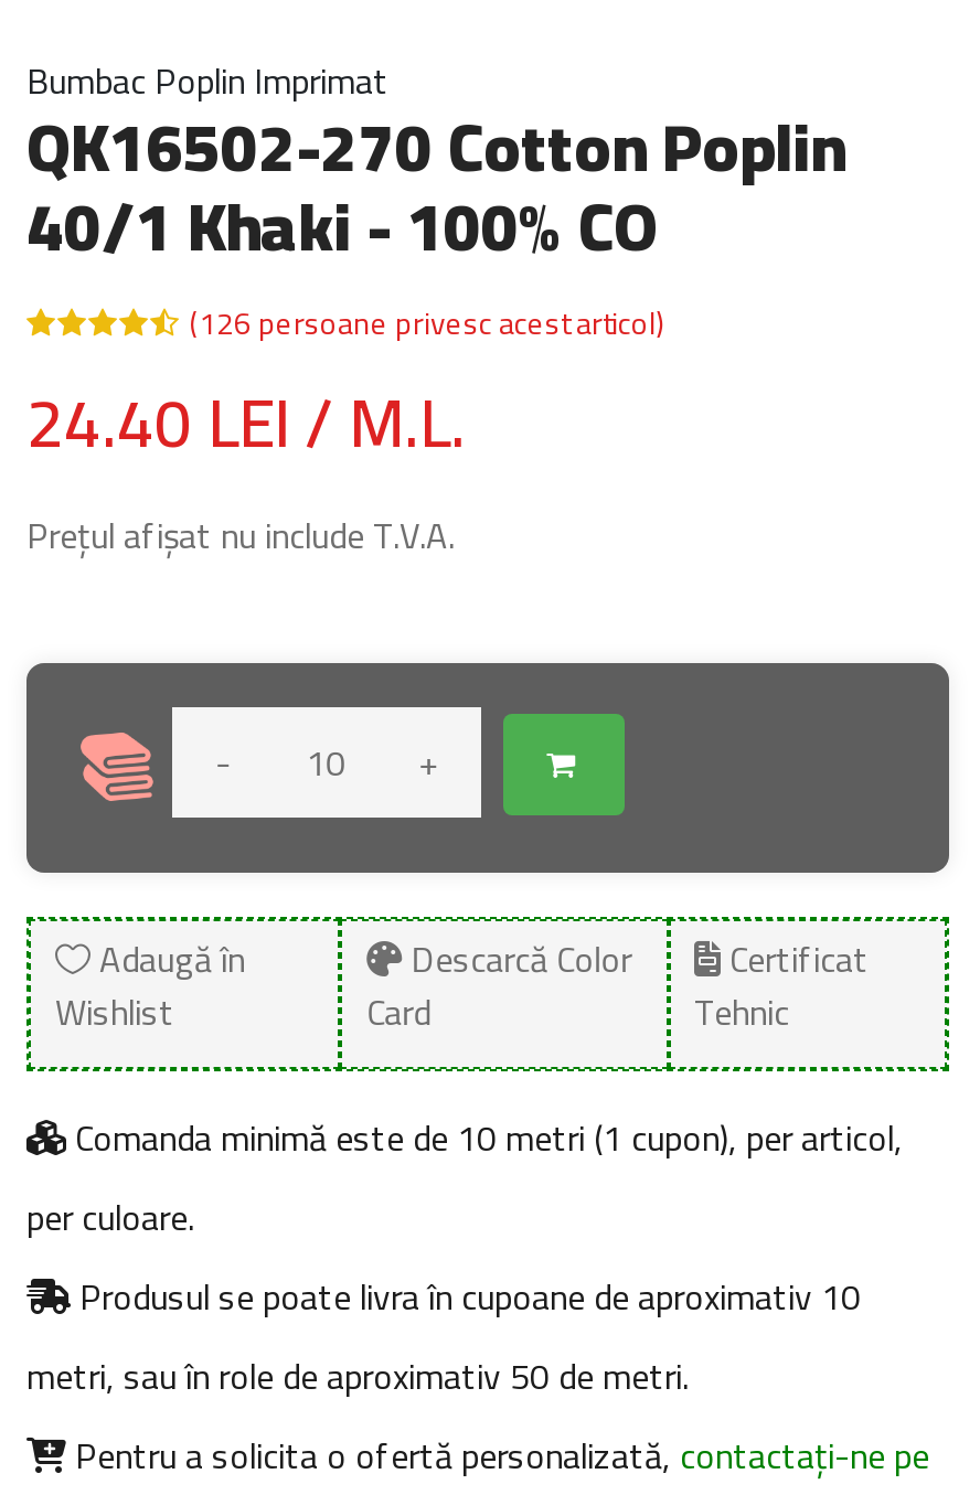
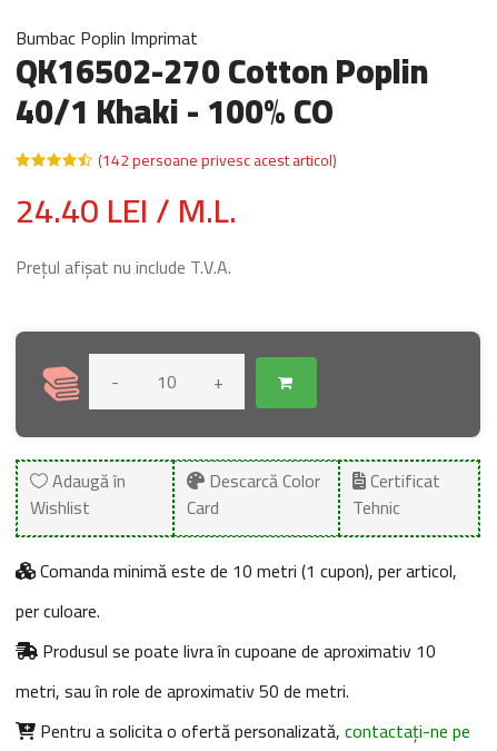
[190,295,664,352] (126 persoane privesc acest articol) -> [98,146,337,175] (142 persoane privesc acest articol)

